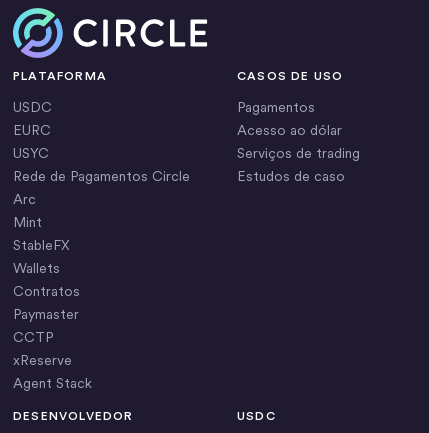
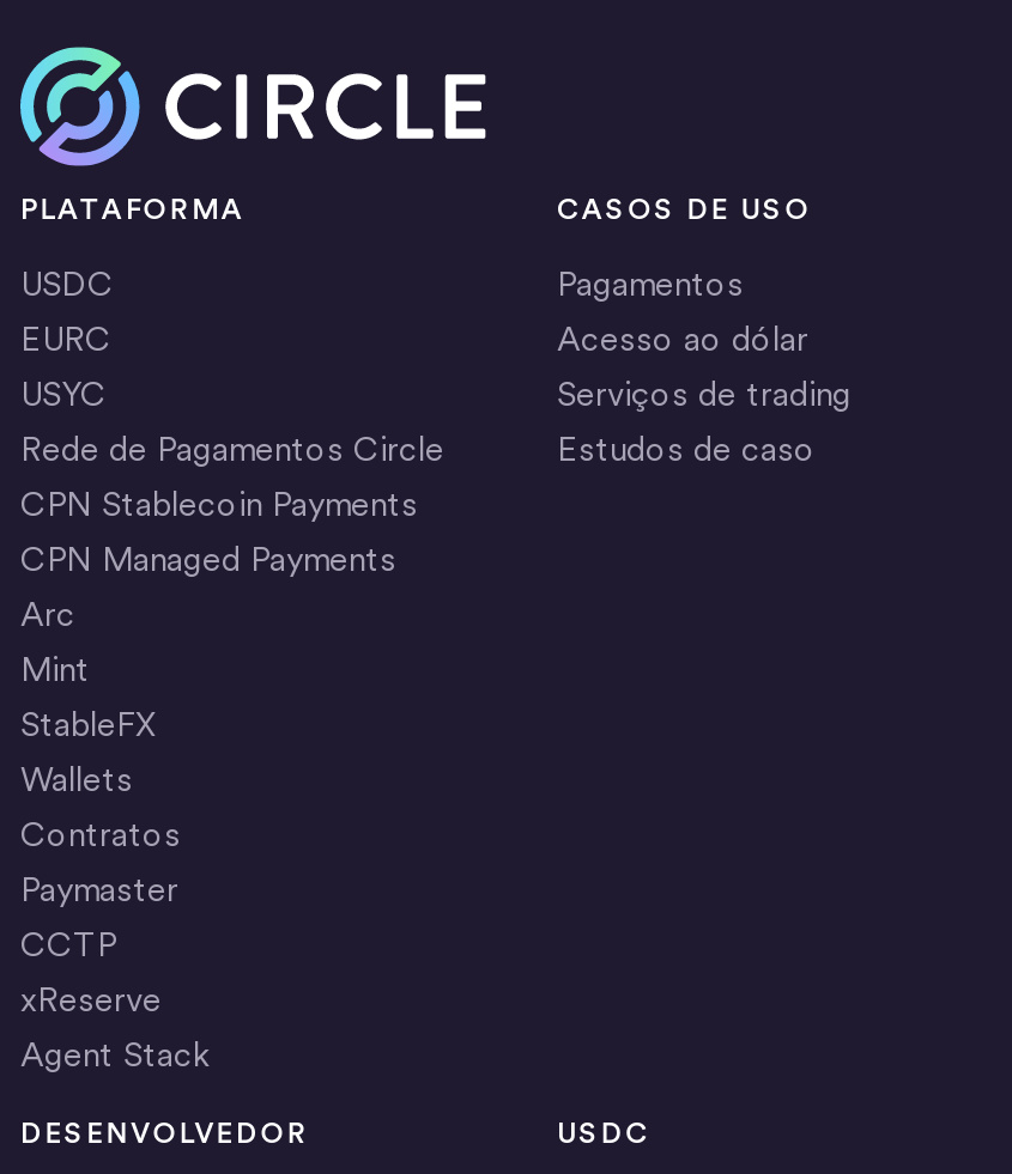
none -> [20,484,418,578] CPN Stablecoin Payments | CPN Managed Payments

